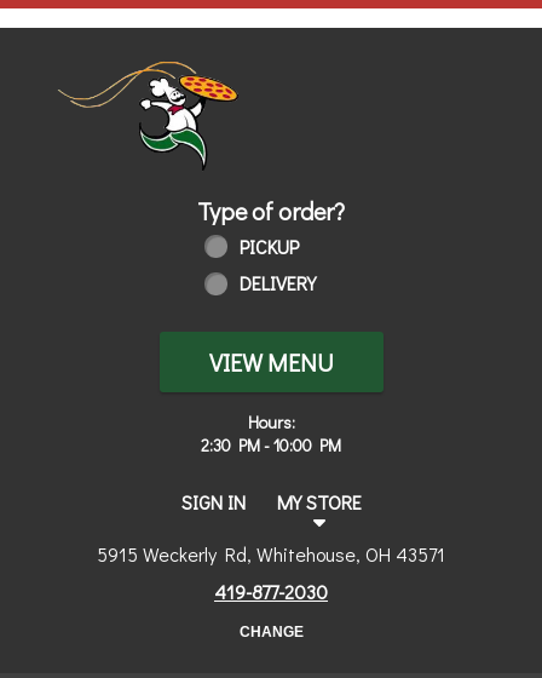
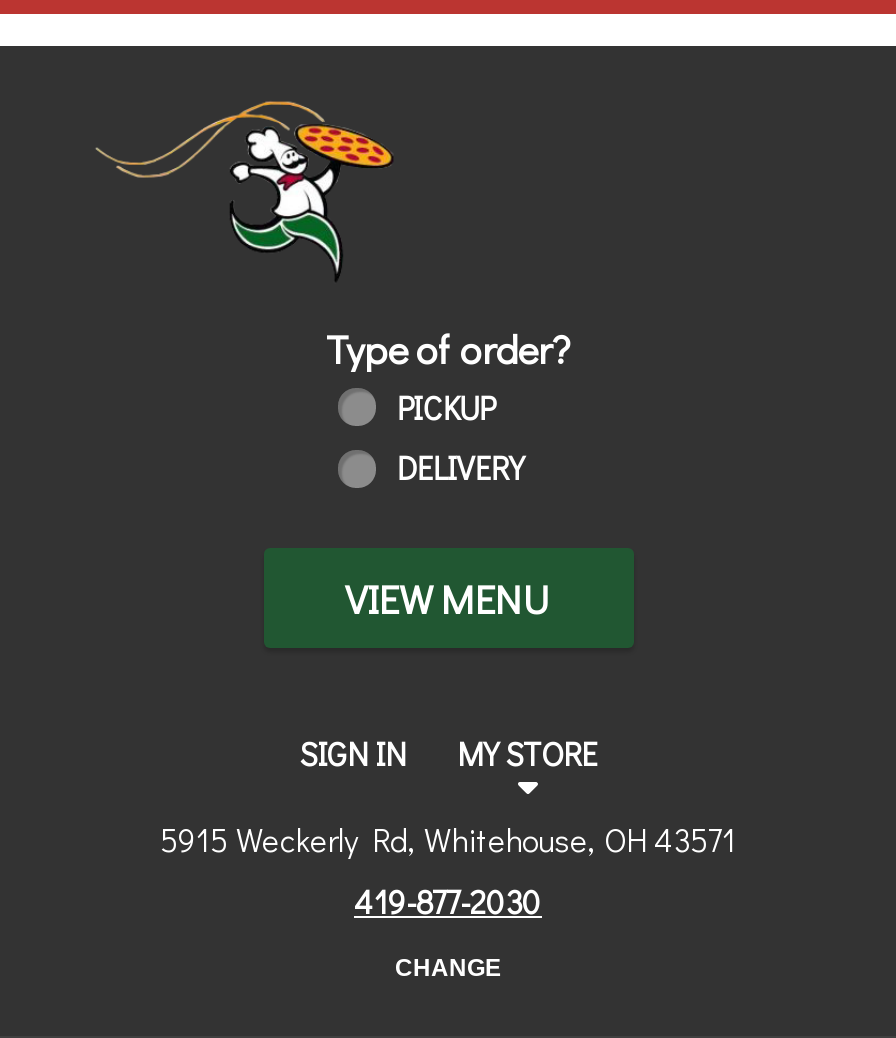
[201,410,341,456] Hours: | 2:30 PM - 10:00 PM -> none

